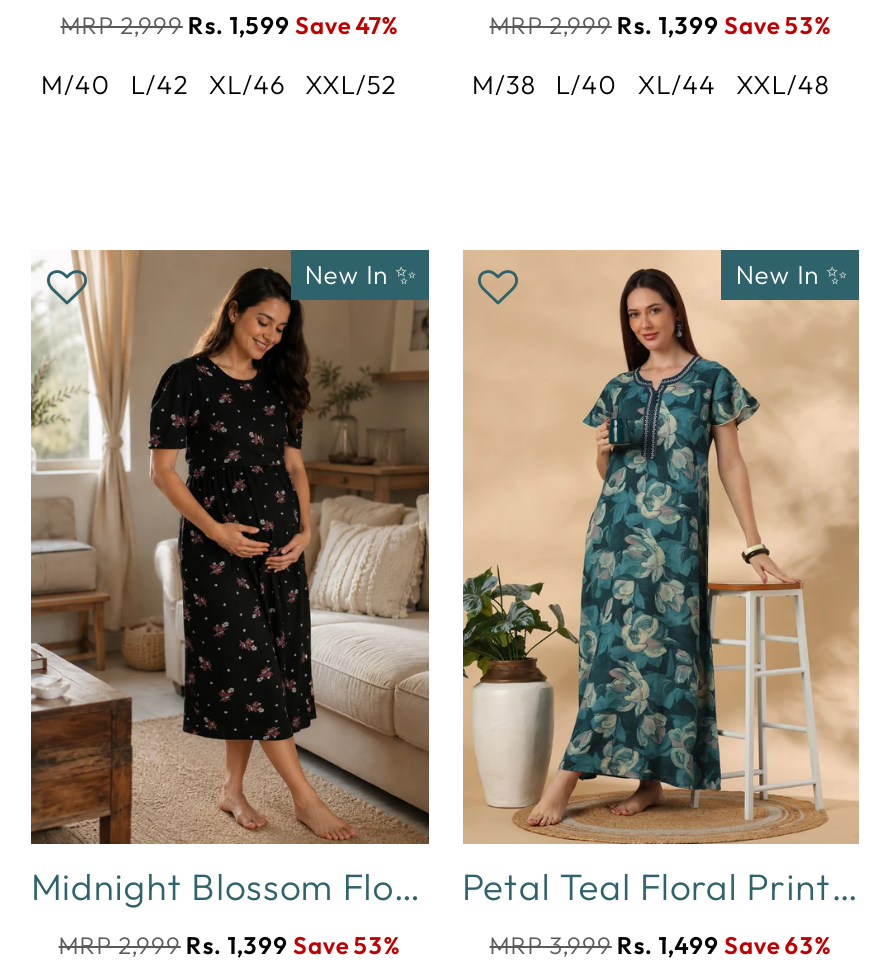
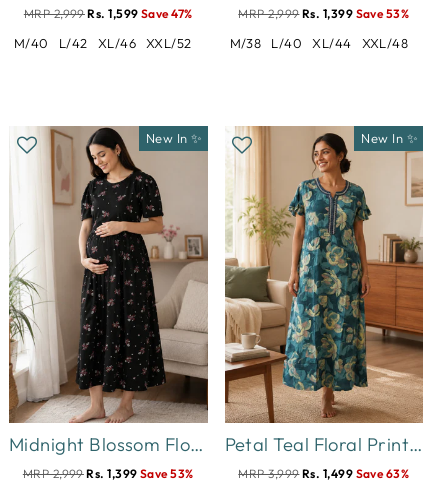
[29,250,429,846] [image] -> [9,126,209,423] [image]
[461,250,859,844] [image] -> [225,126,424,423] [image]

